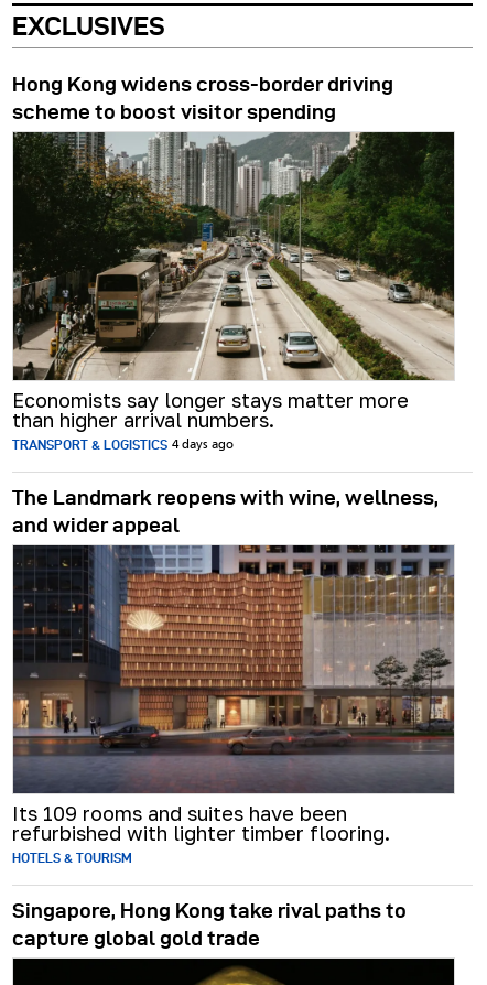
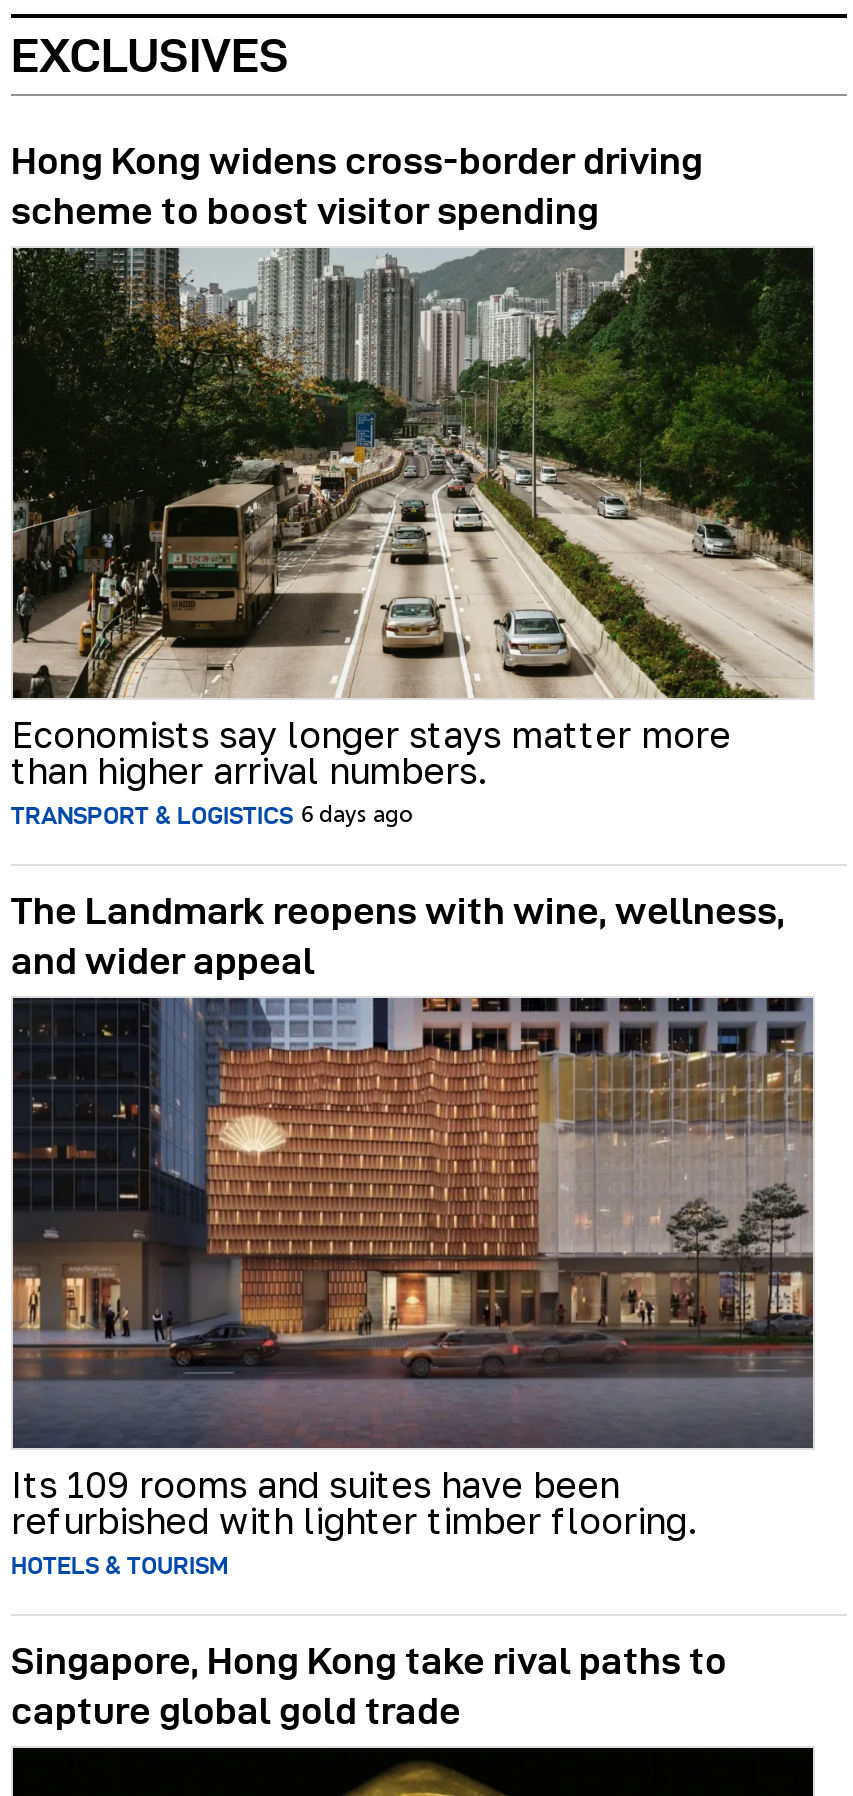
[12,438,234,452] TRANSPORT & LOGISTICS 4 days ago -> [11,802,413,828] TRANSPORT & LOGISTICS 6 days ago

